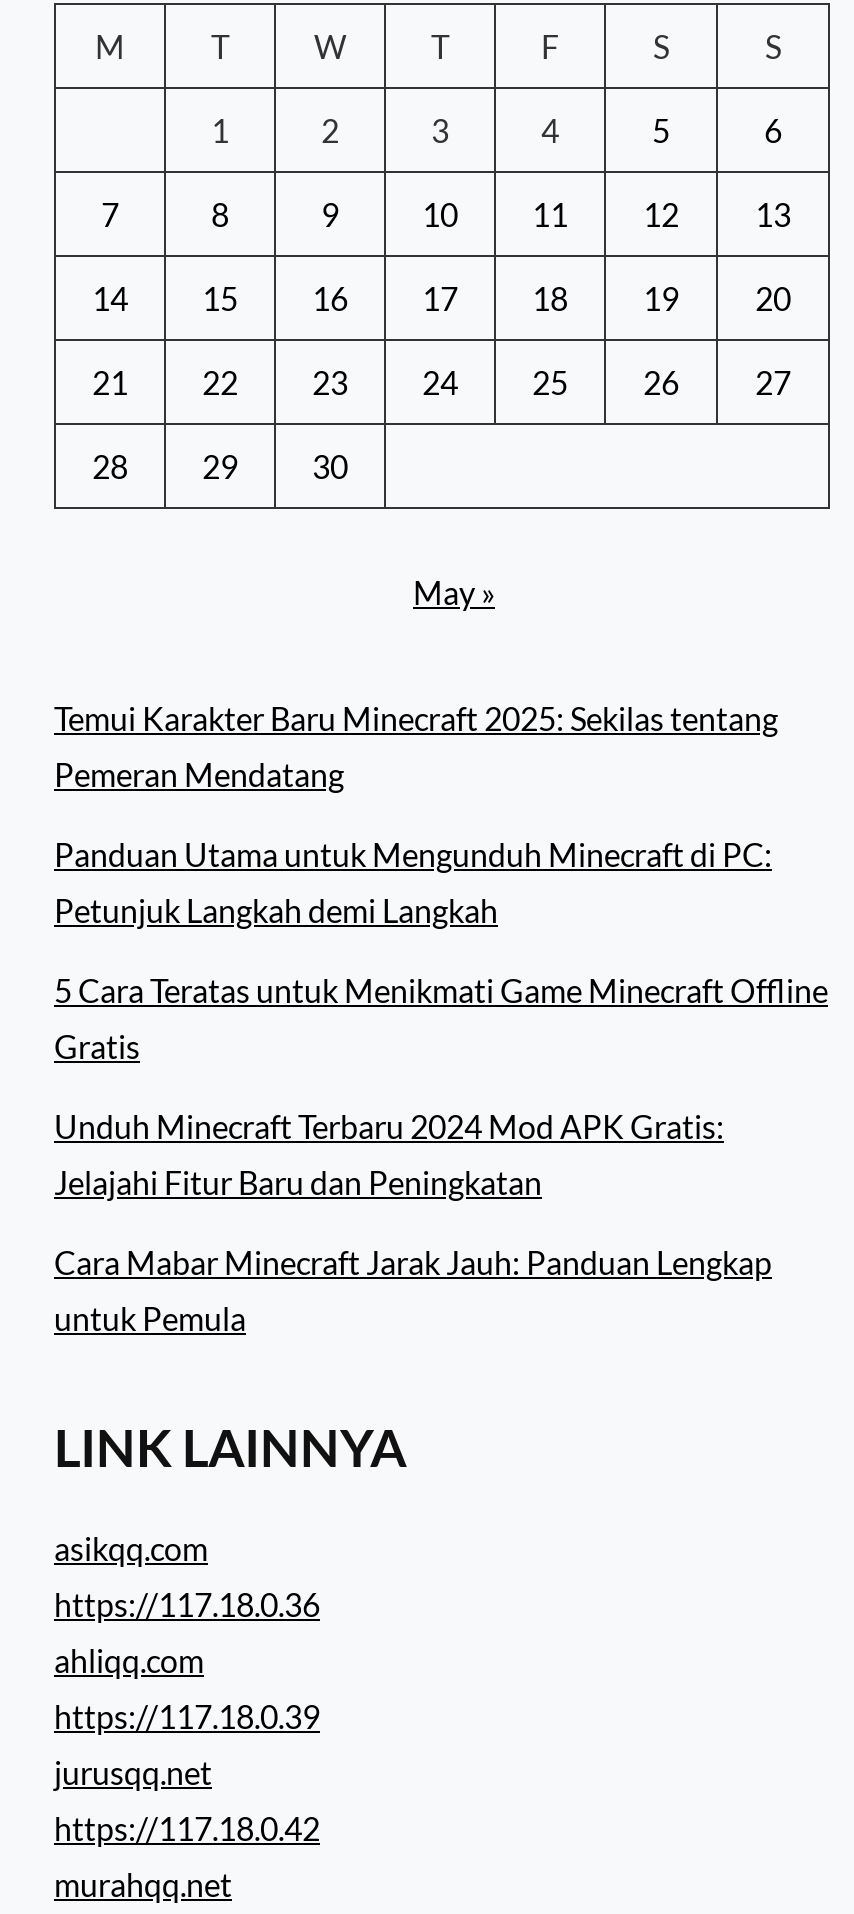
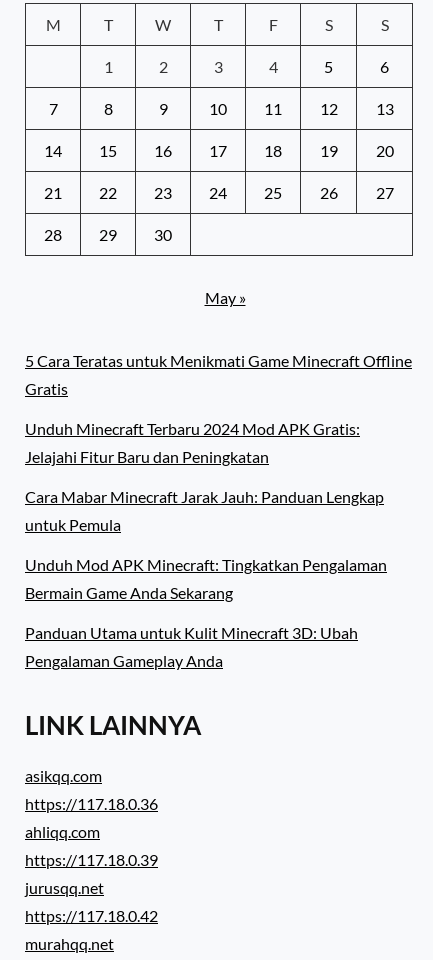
[54,700,778,930] Temui Karakter Baru Minecraft 2025: Sekilas tentang | Pemeran Mendatang | Panduan Utama untuk Mengunduh Minecraft di PC: | Petunjuk Langkah demi Langkah -> none
moved [54,972,828,1338] -> [25,351,412,534]: 5 Cara Teratas untuk Menikmati Game Minecraft Offline | Gratis | Unduh Minecraft Terbaru 2024 Mod APK Gratis: | Jelajahi Fitur Baru dan Peningkatan | Cara Mabar Minecraft Jarak Jauh: Panduan Lengkap | untuk Pemula
none -> [25,555,387,670] Unduh Mod APK Minecraft: Tingkatkan Pengalaman | Bermain Game Anda Sekarang | Panduan Utama untuk Kulit Minecraft 3D: Ubah | Pengalaman Gameplay Anda

